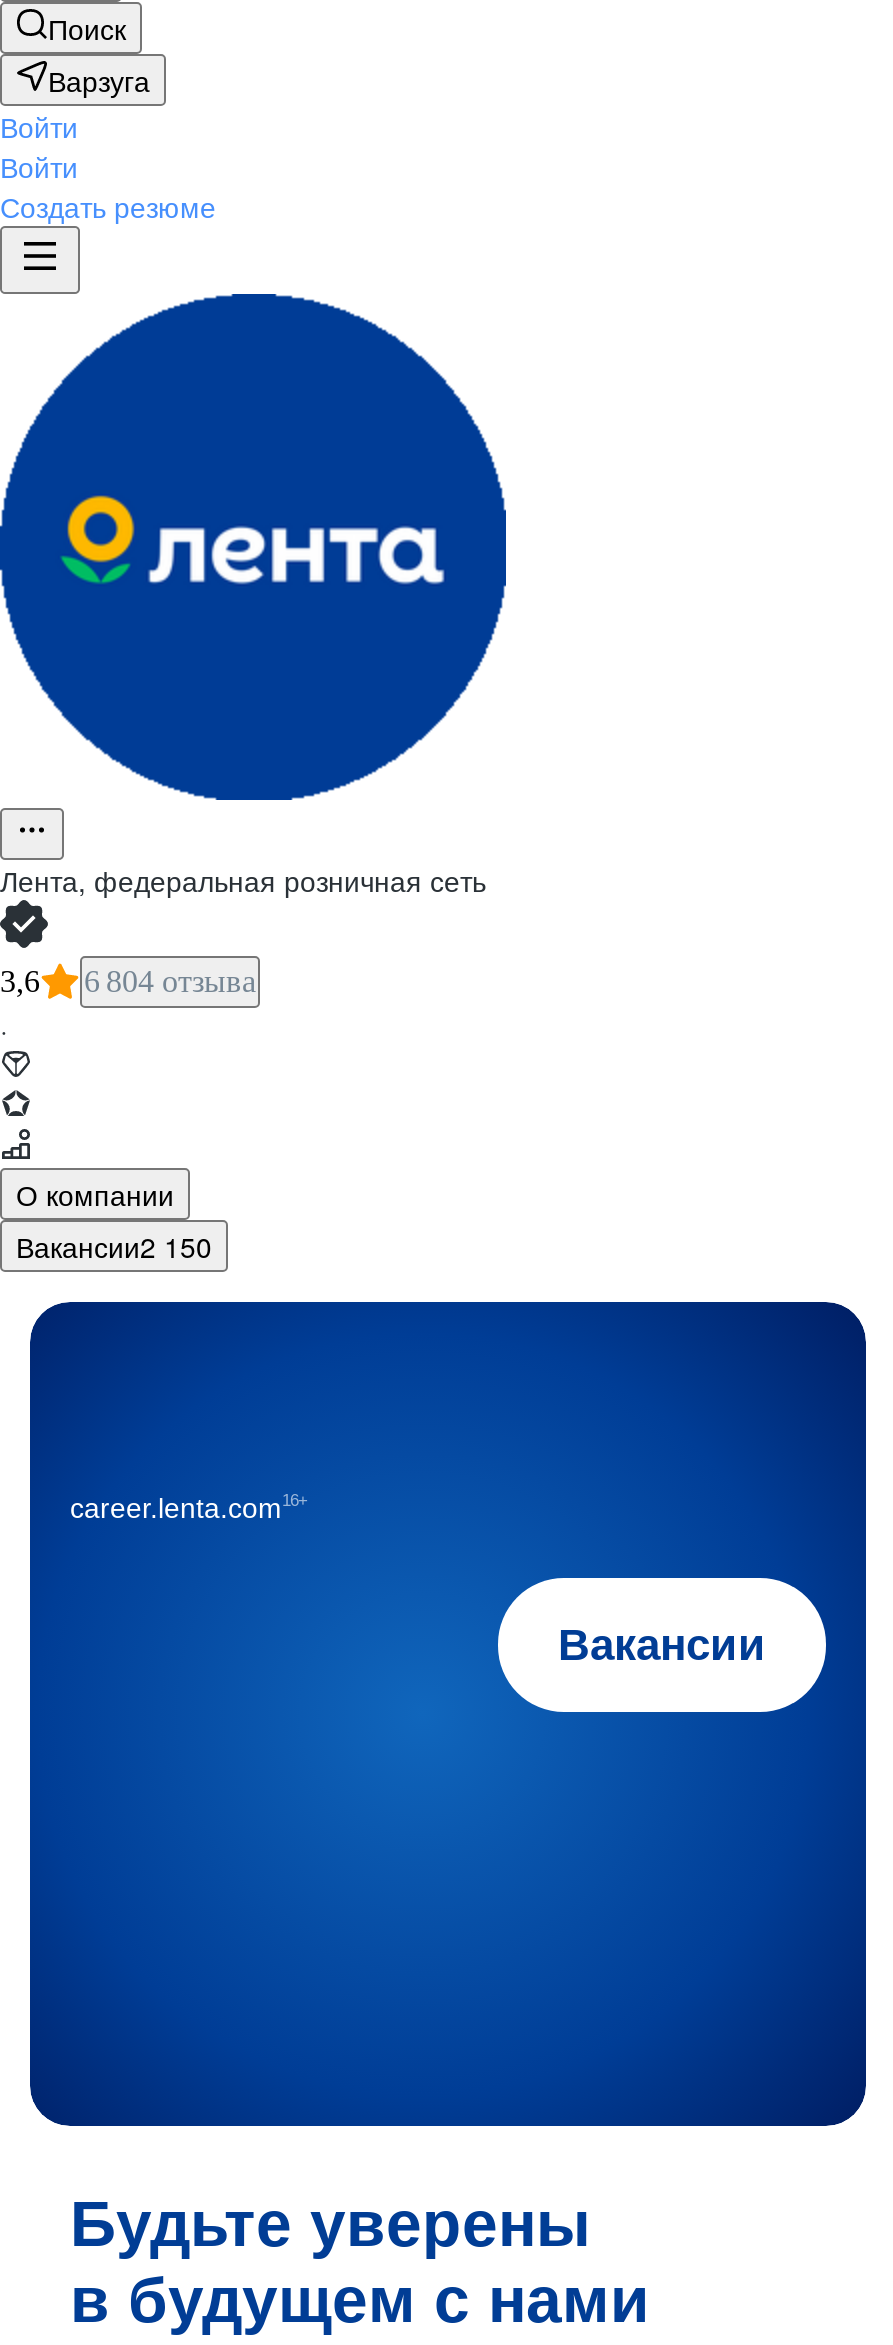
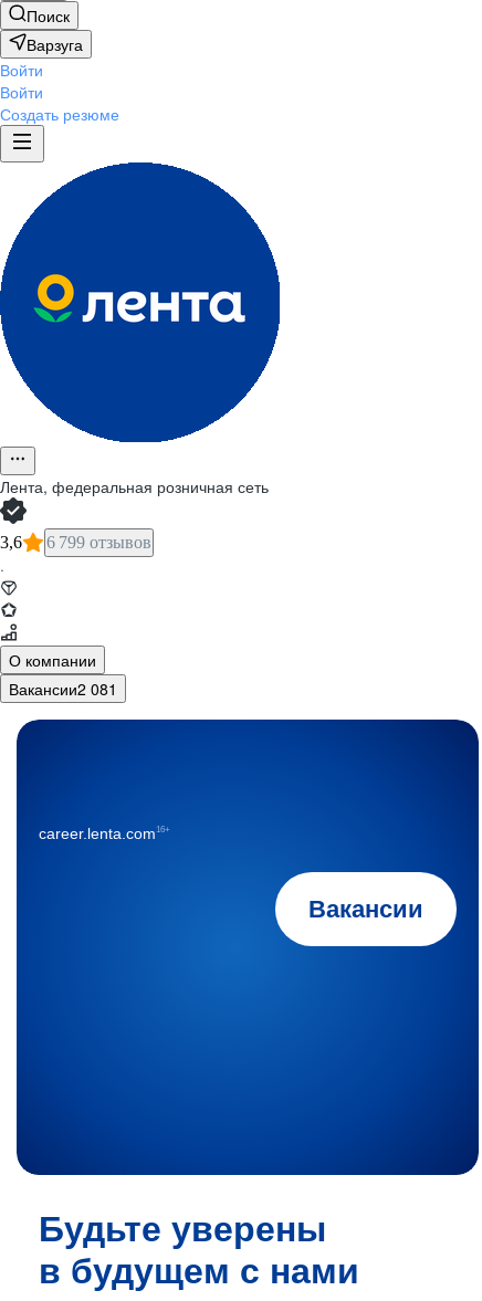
[0,964,256,998] 3,6 6 804 отзыва -> [0,533,151,552] 3,6 6 799 отзывов
[16,1226,212,1266] Вакансии2 150 -> [9,678,117,700] Вакансии2 081

